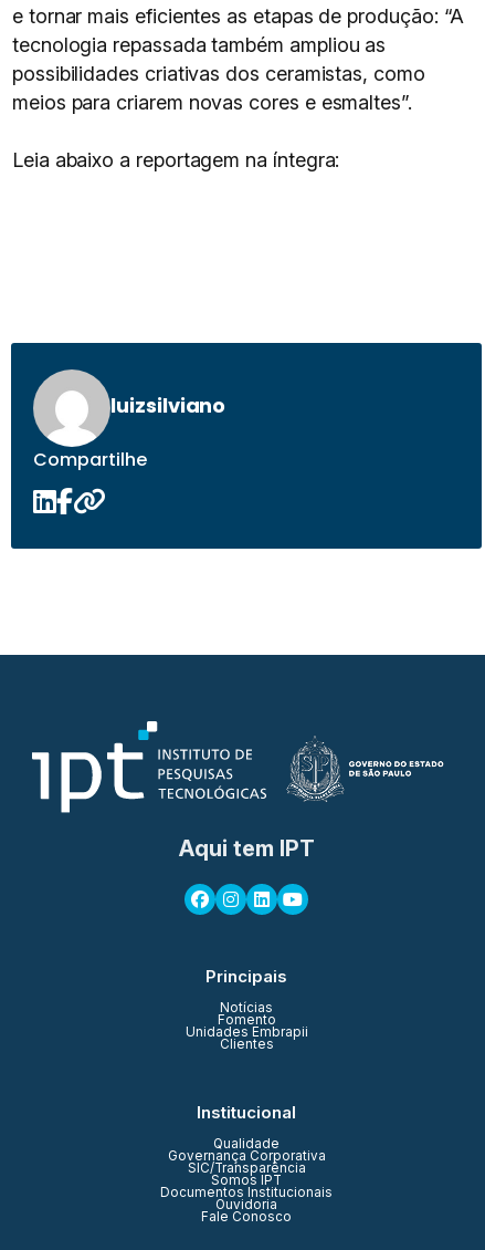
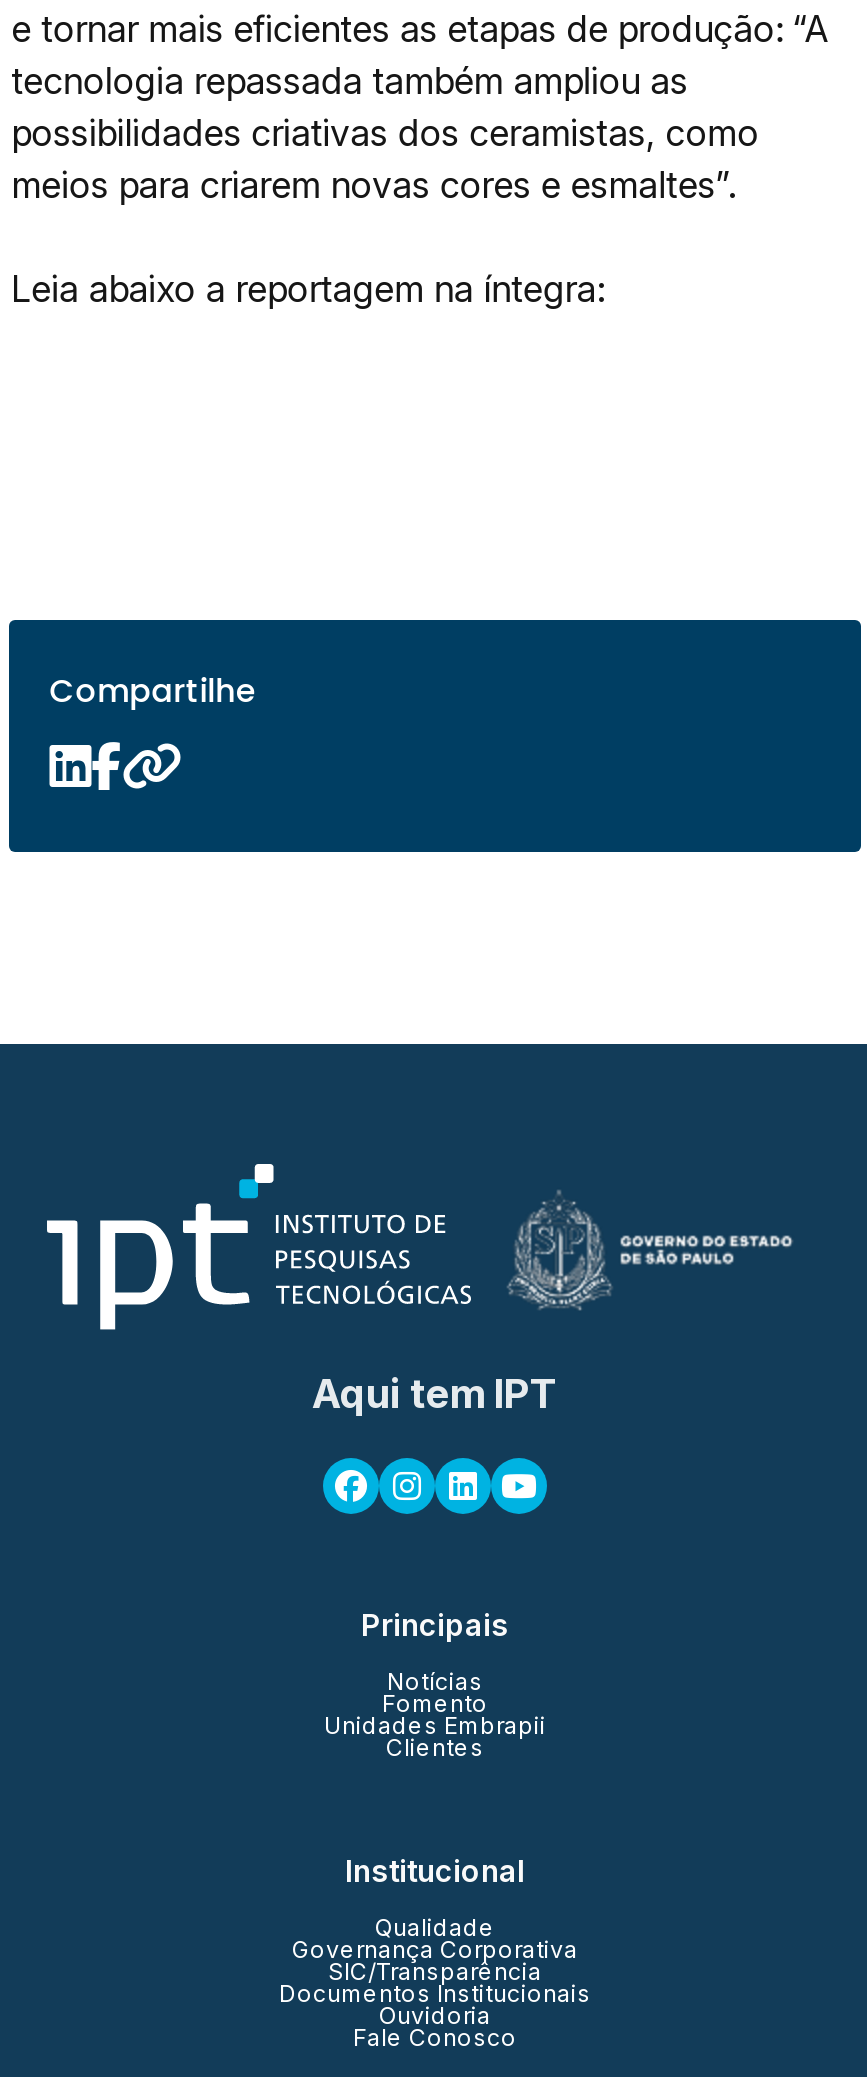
[32,368,226,445] [image] | luizsilviano -> none
[211,1173,282,1188] Somos IPT -> none

